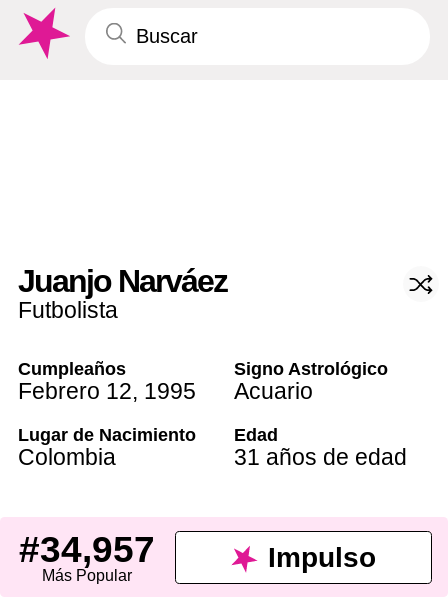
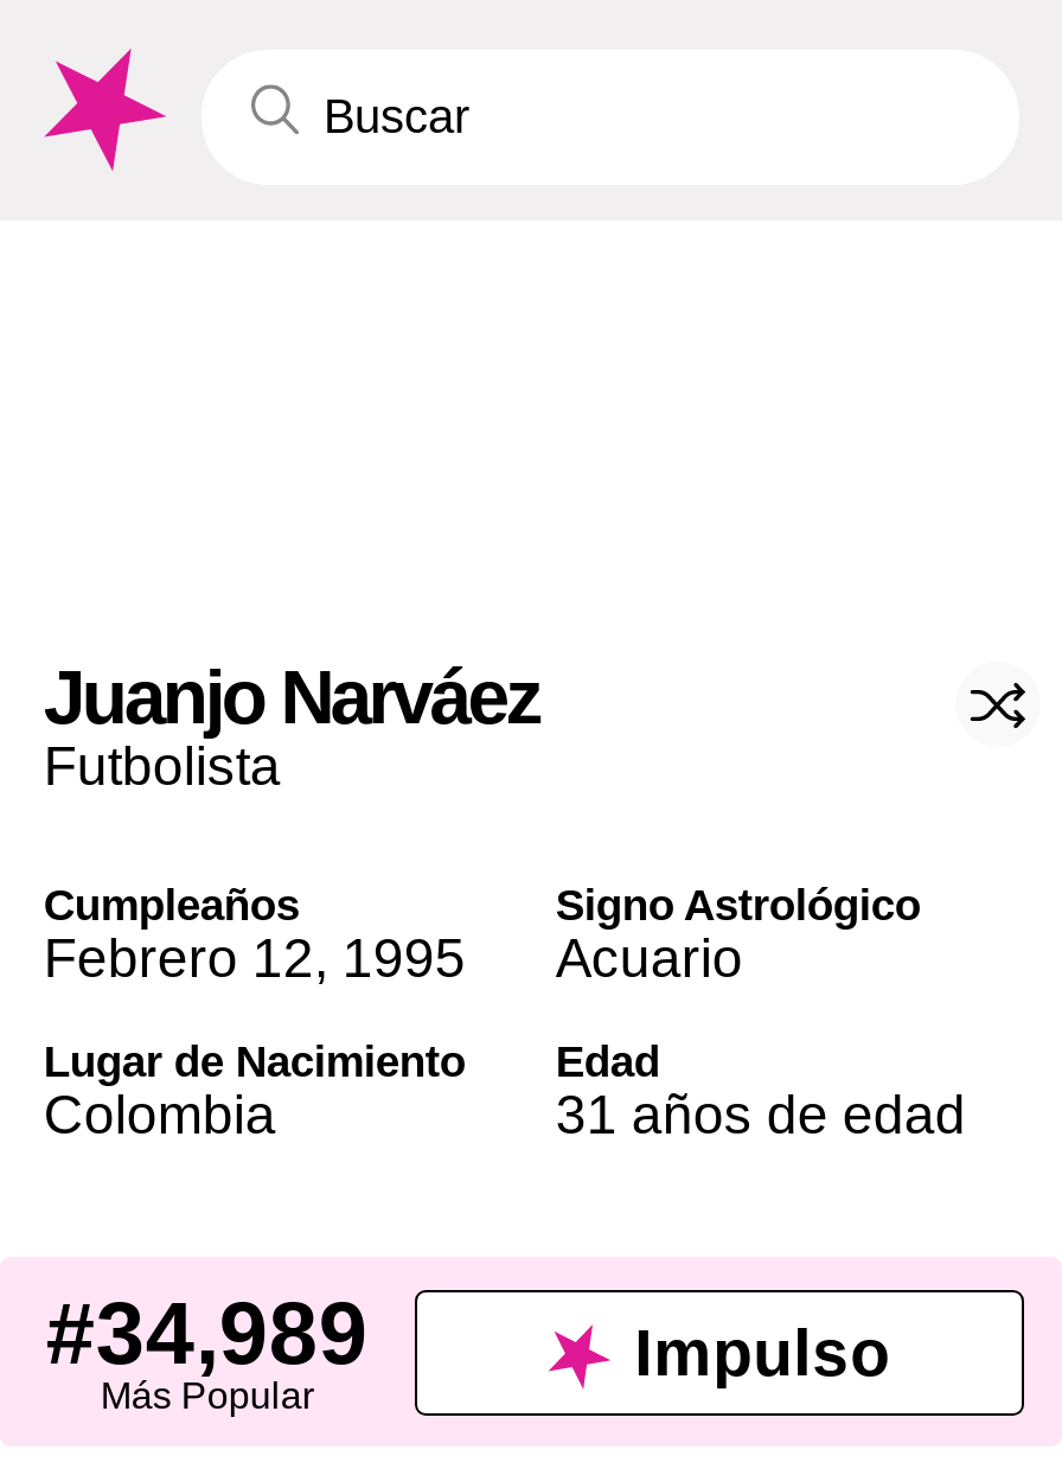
[19,528,155,569] #34,957 -> [46,1284,368,1381] #34,989

